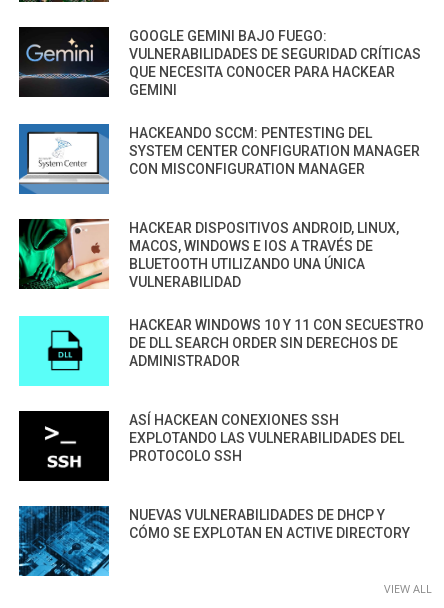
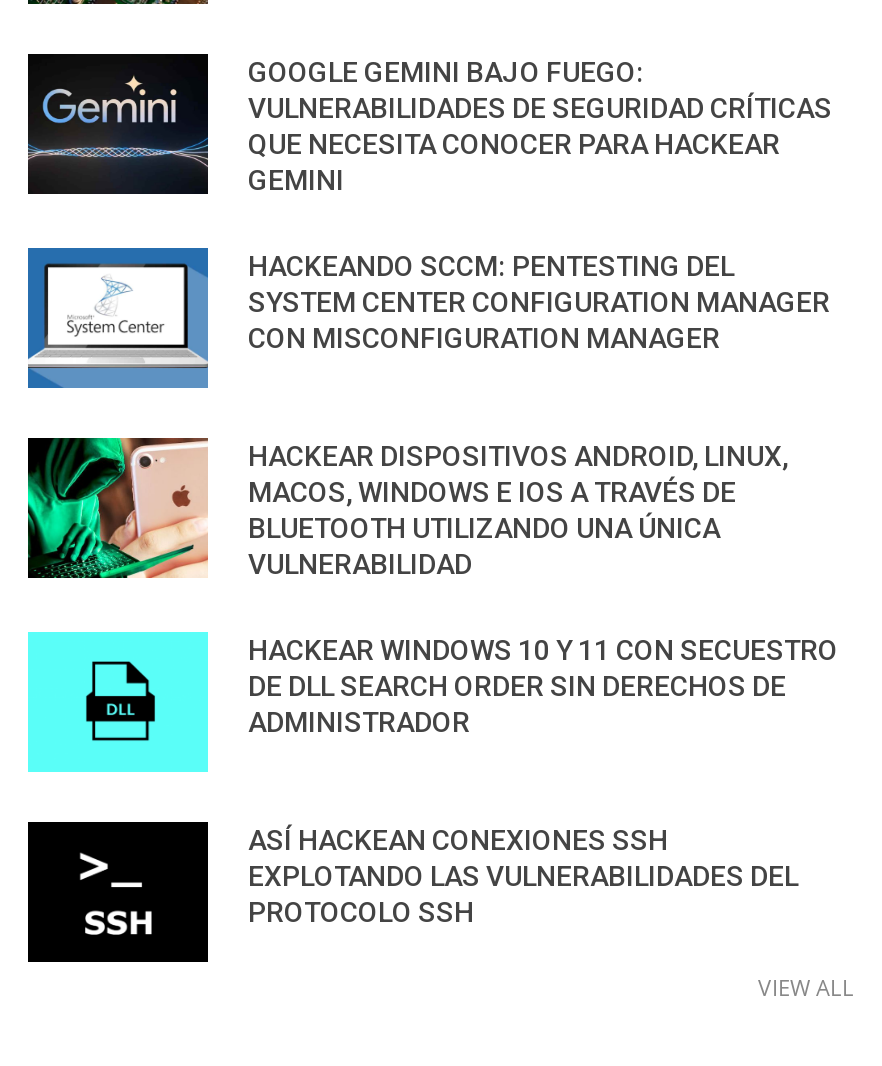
[18,505,410,577] [image] | NUEVAS VULNERABILIDADES DE DHCP Y | CÓMO SE EXPLOTAN EN ACTIVE DIRECTORY -> none

